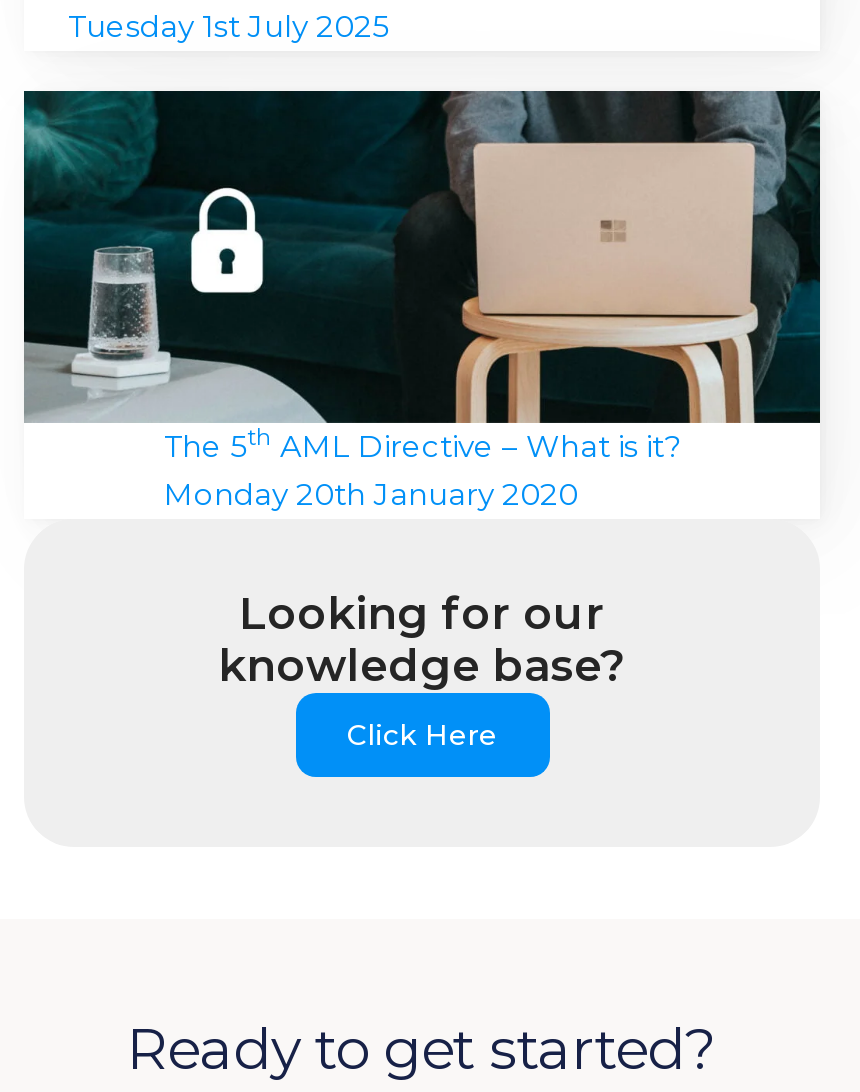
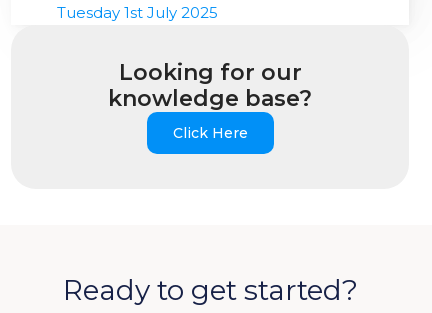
[22,88,822,513] [image] | The 5th AML Directive – What is it? | Monday 20th January 2020 -> none

